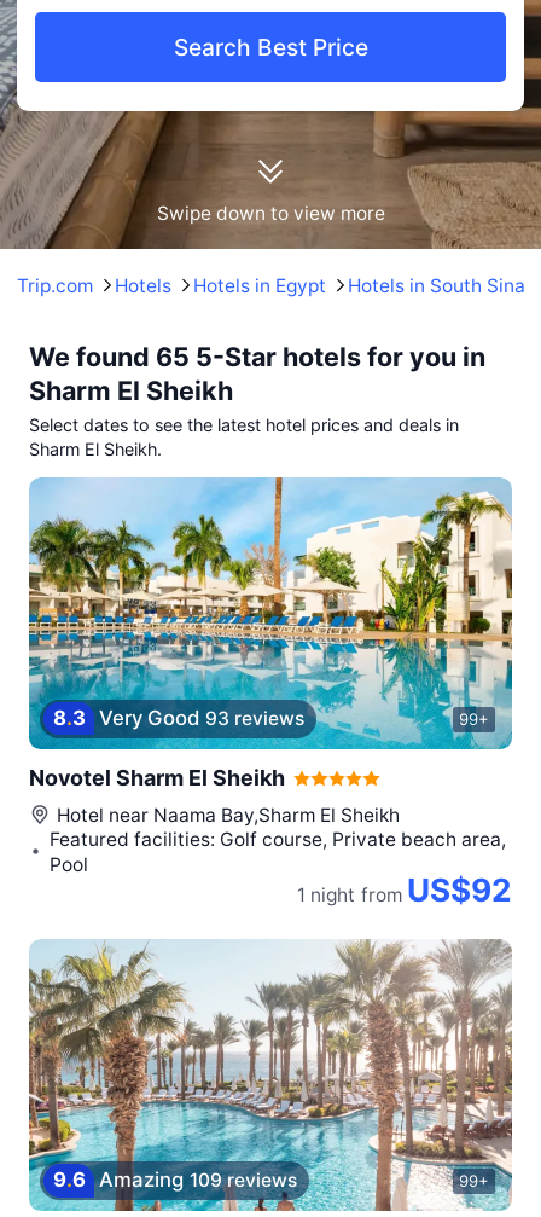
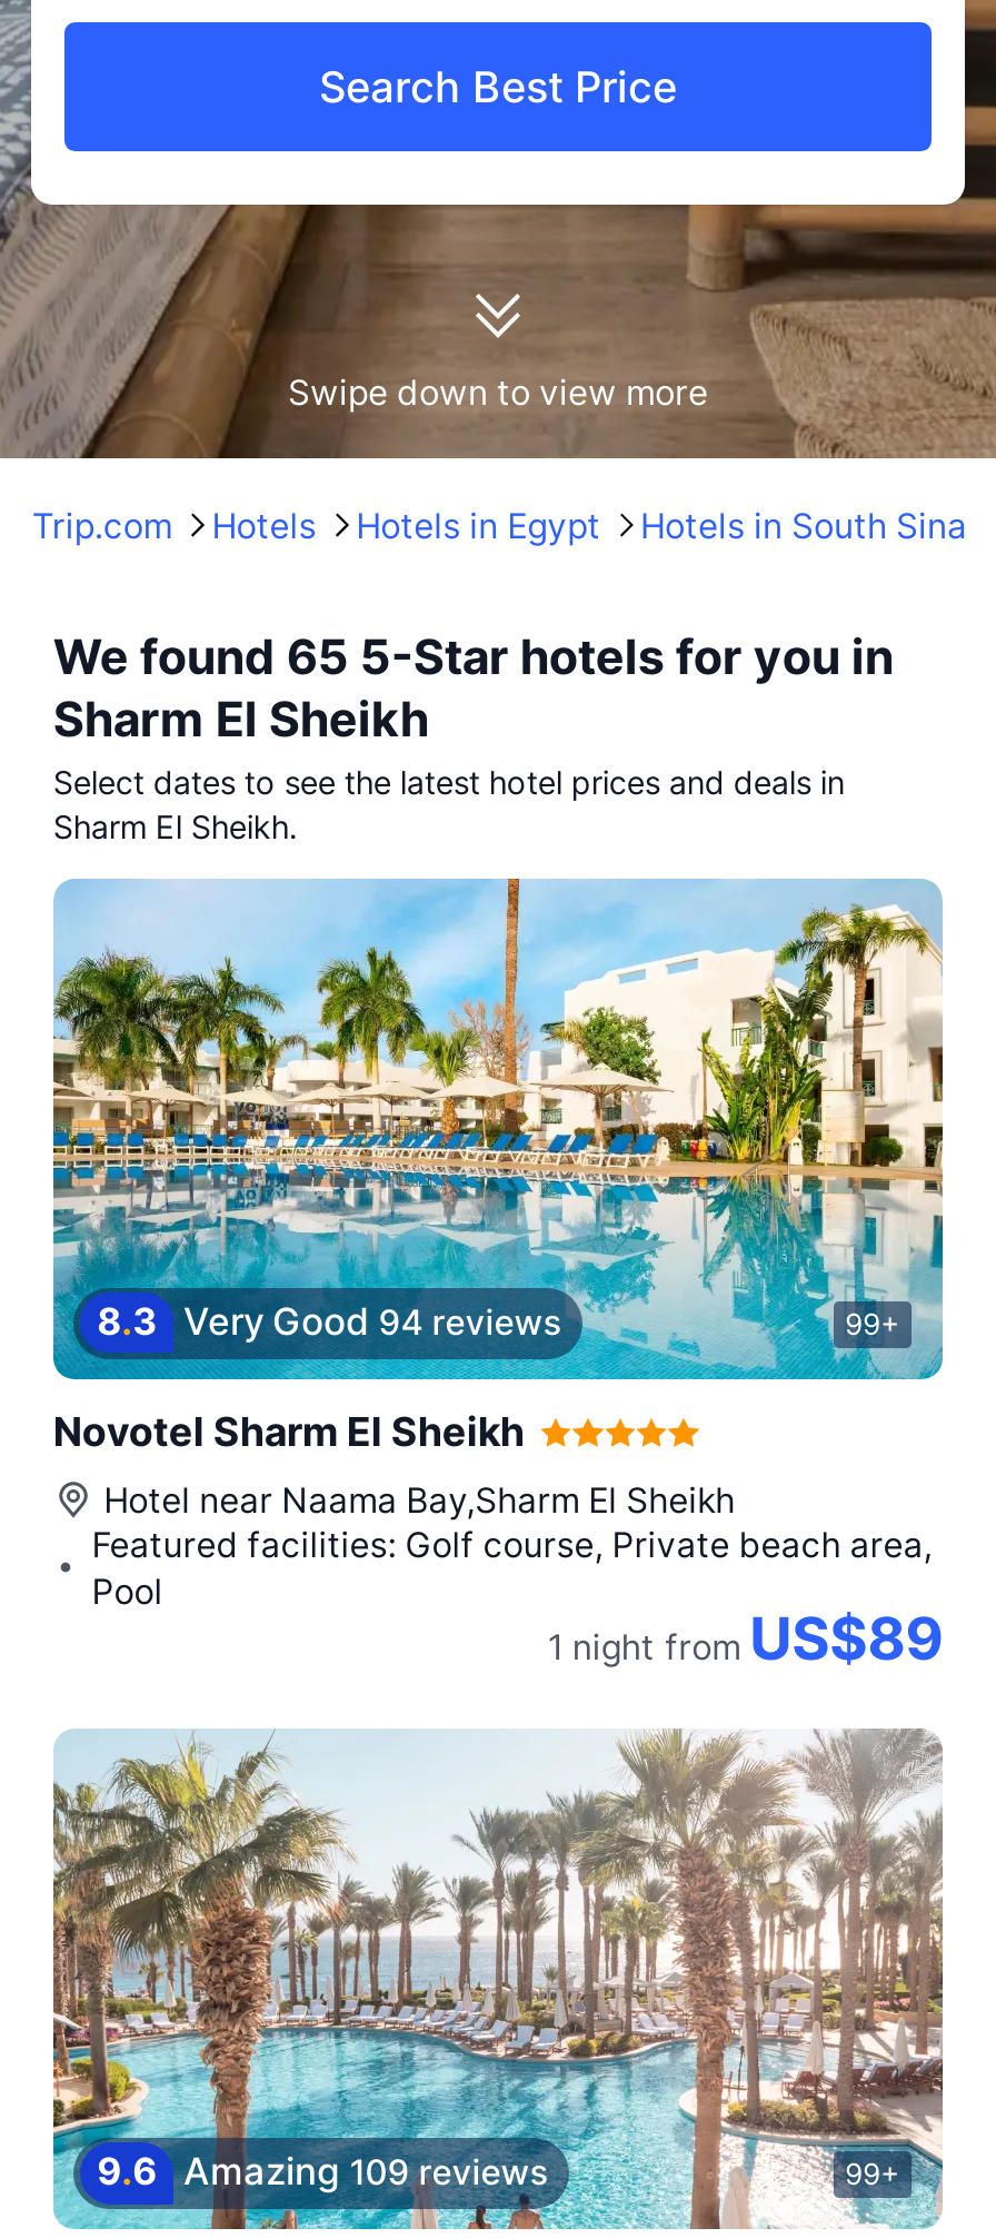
[53,706,305,730] 8.3 Very Good 93 reviews -> [97,1299,561,1343] 8.3 Very Good 94 reviews
[297,872,512,909] 1 night from US$92 -> [548,1605,943,1674] 1 night from US$89

